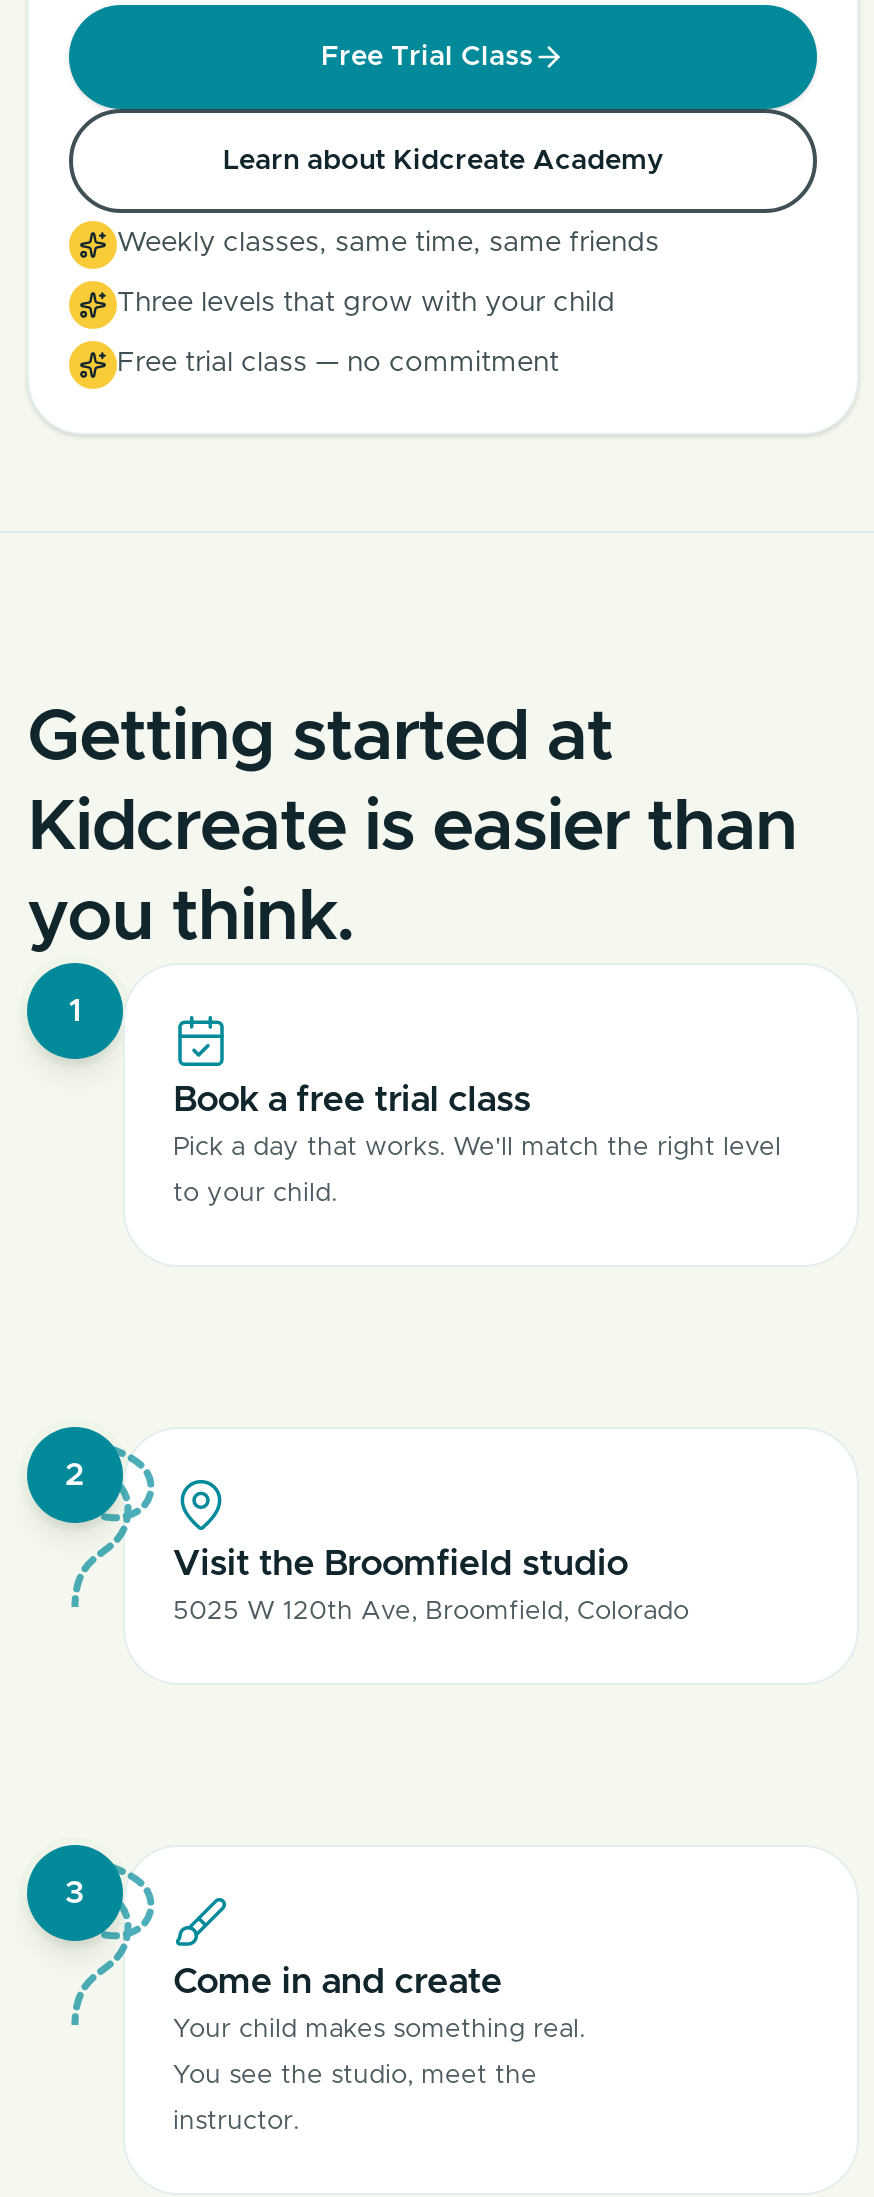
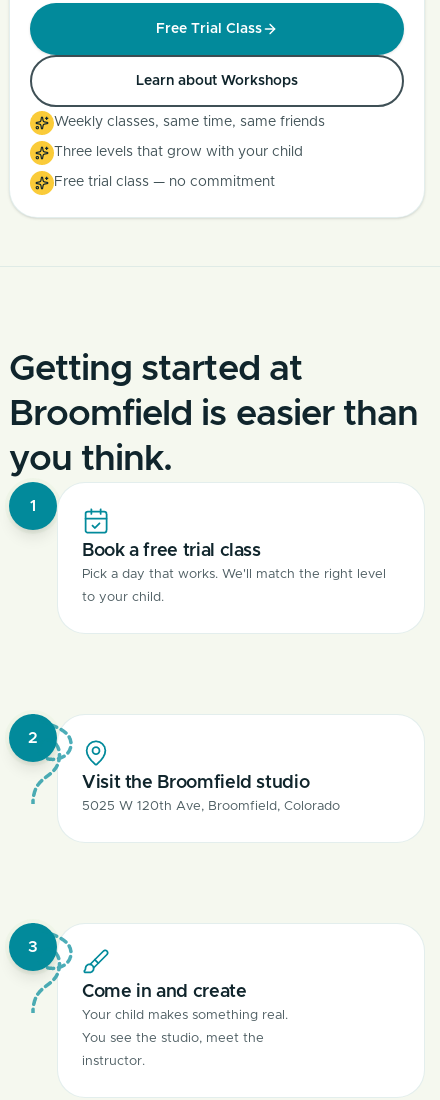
[223,147,663,175] Learn about Kidcreate Academy -> [136,74,298,88] Learn about Workshops
[27,791,797,863] Kidcreate is easier than -> [9,396,418,432] Broomfield is easier than

